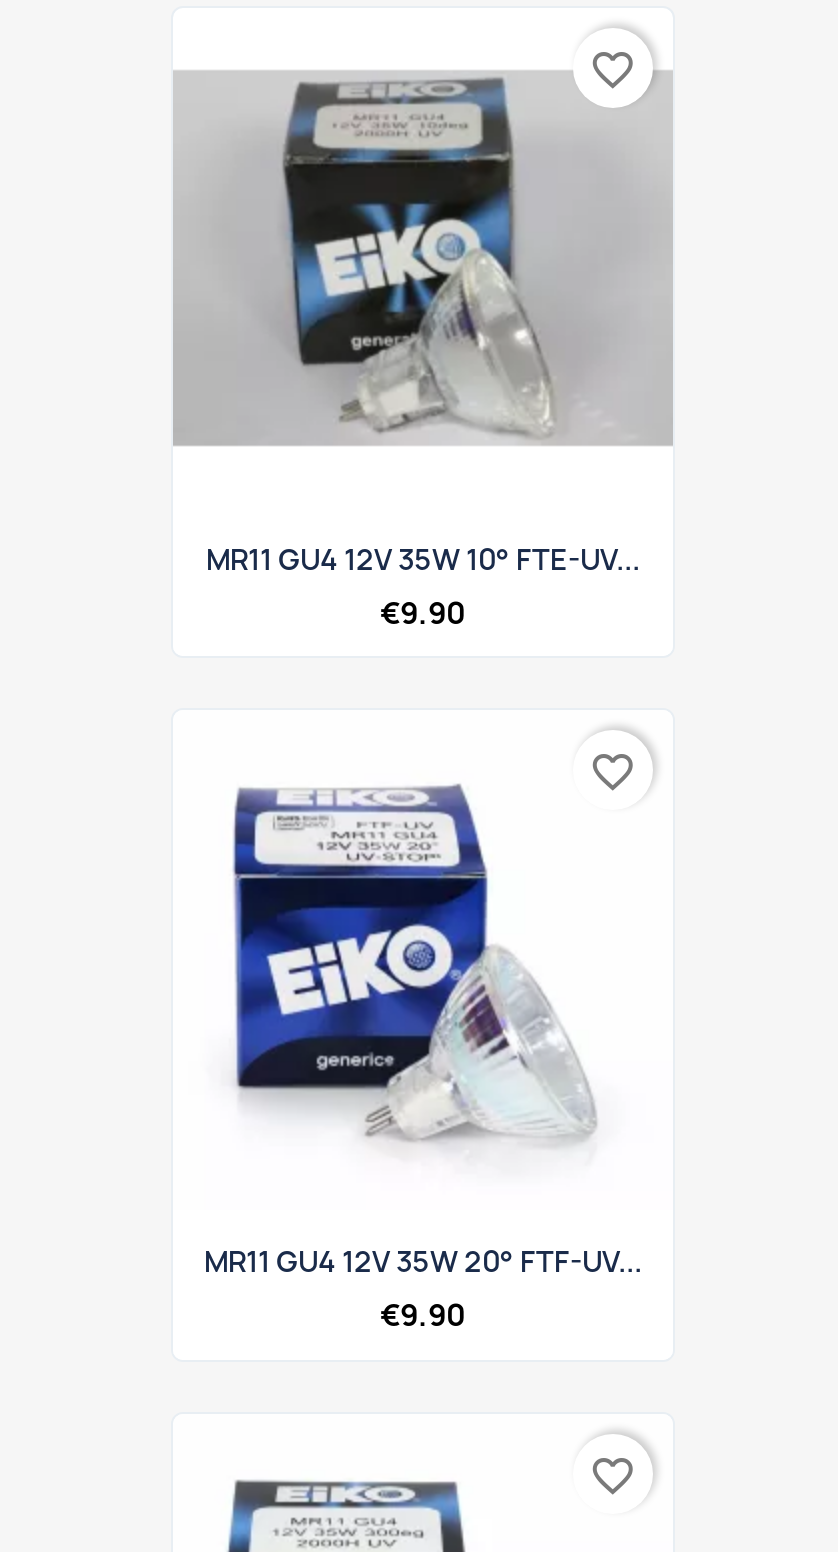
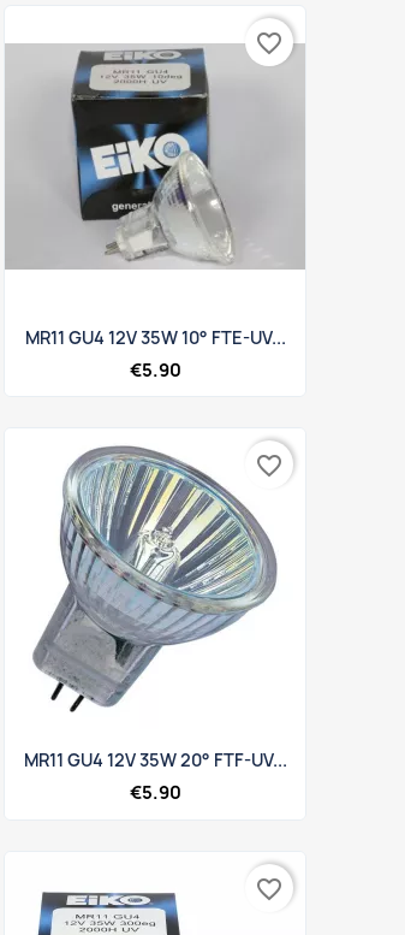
[380,594,466,634] €9.90 -> [129,359,181,383] €5.90
[221,740,625,1180] [image] -> [32,445,278,714] [image]
[380,1297,466,1337] €9.90 -> [129,781,181,806] €5.90

